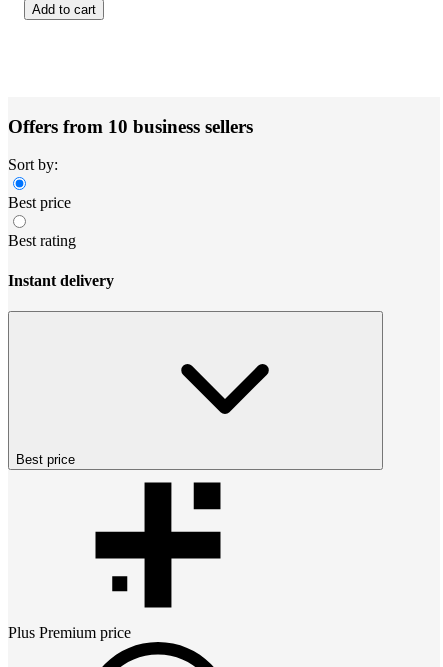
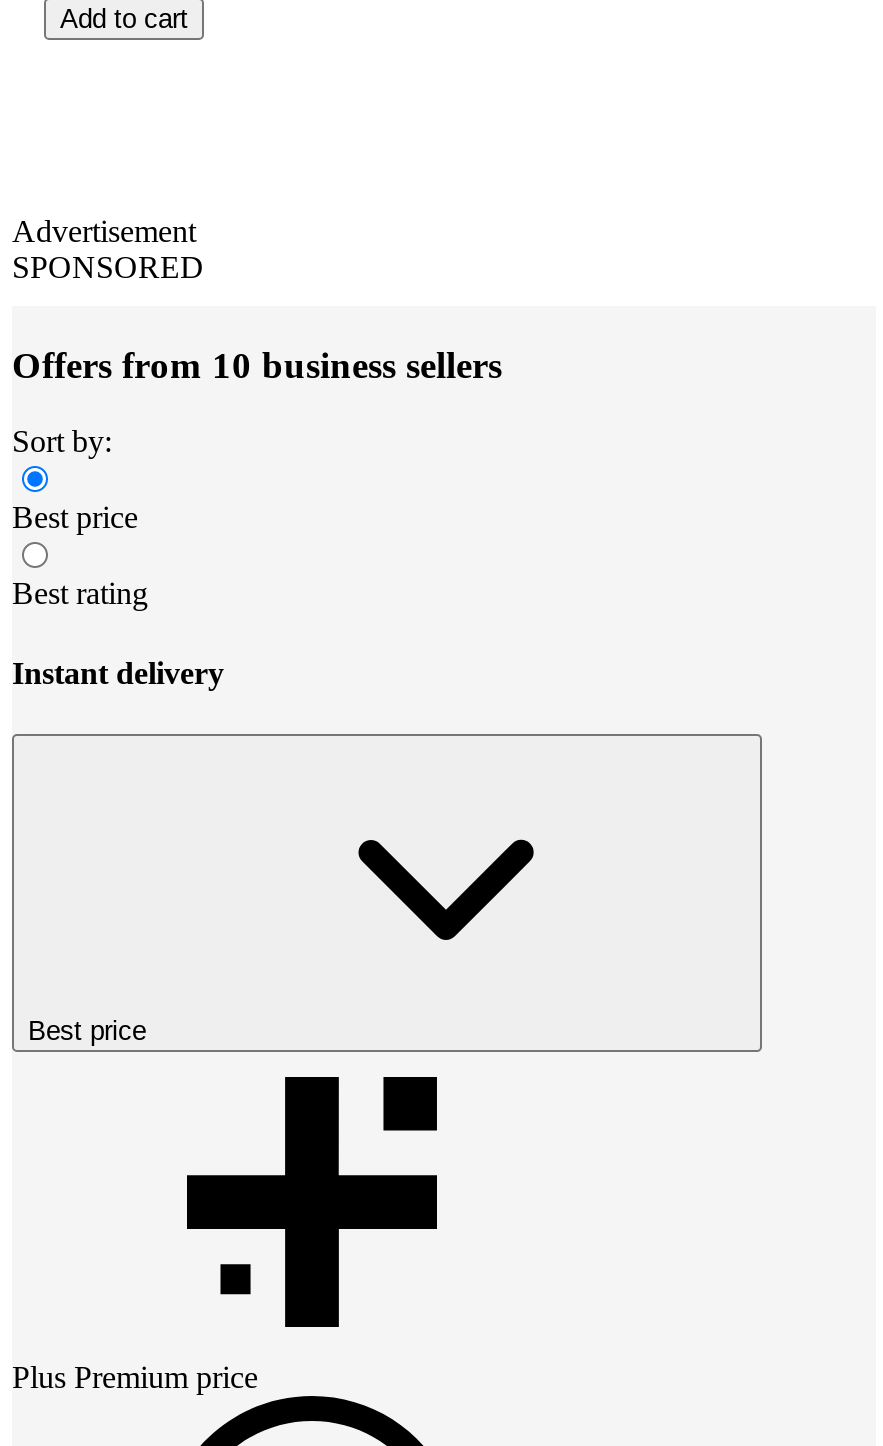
none -> [12,214,204,284] Advertisement | SPONSORED

